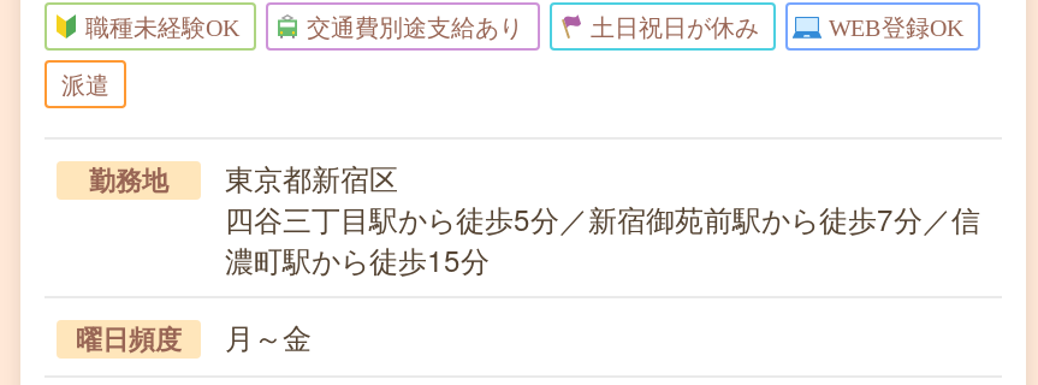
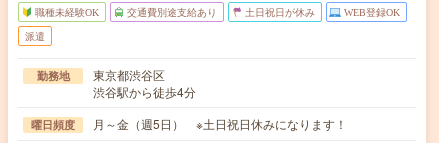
[225,156,980,279] 東京都新宿区 | 四谷三丁目駅から徒歩5分／新宿御苑前駅から徒歩7分／信 | 濃町駅から徒歩15分 -> [93,66,196,100] 東京都渋谷区 | 渋谷駅から徒歩4分
[225,315,312,356] 月～金 -> [93,115,347,132] 月～金（週5日） ※土日祝日休みになります！

